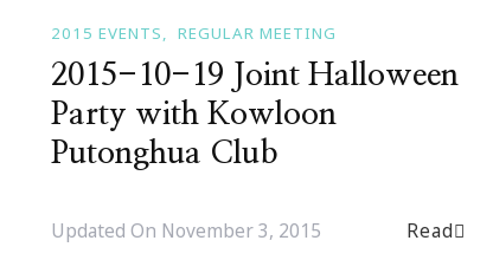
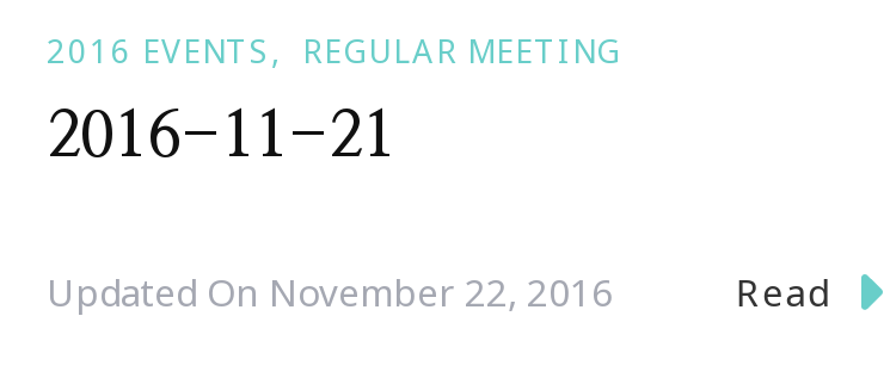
[51,22,337,43] 2015 EVENTS REGULAR MEETING -> [47,30,622,73] 2016 EVENTS REGULAR MEETING
[51,60,459,169] 2015-10-19 Joint Halloween | Party with Kowloon | Putonghua Club -> [47,107,395,169] 2016-11-21
[51,218,321,244] Updated On November 3, 2015 -> [47,267,613,320] Updated On November 22, 2016

